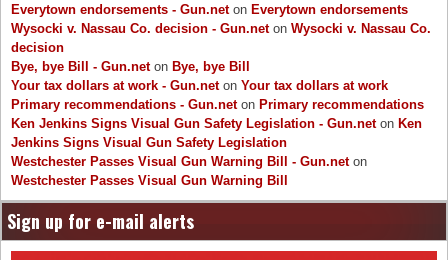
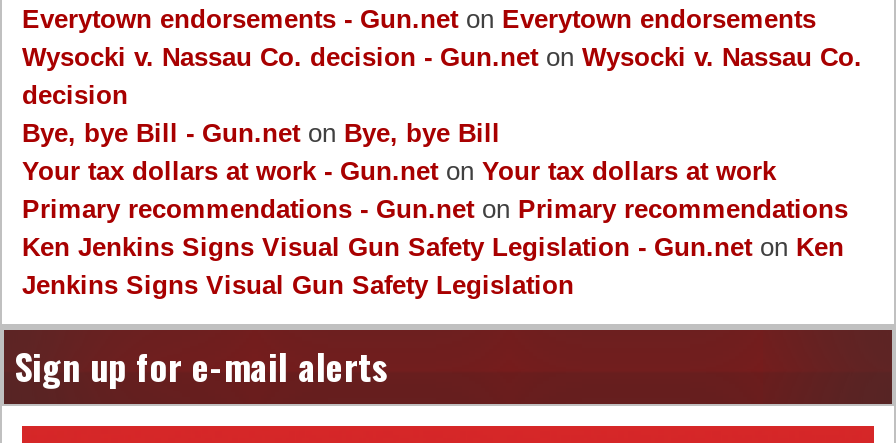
[11,154,367,188] Westchester Passes Visual Gun Warning Bill - Gun.net on | Westchester Passes Visual Gun Warning Bill -> none

